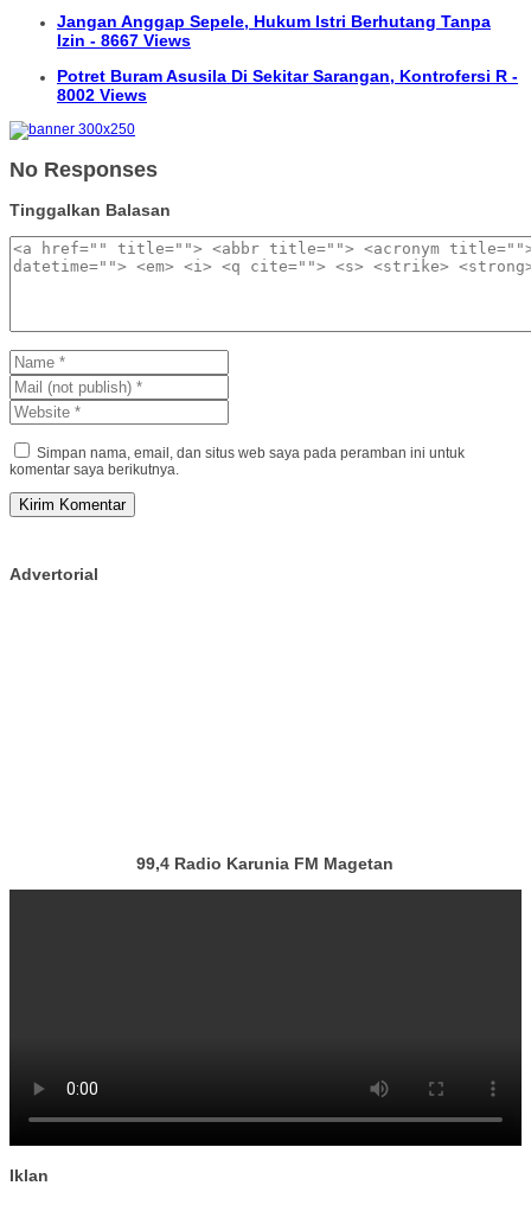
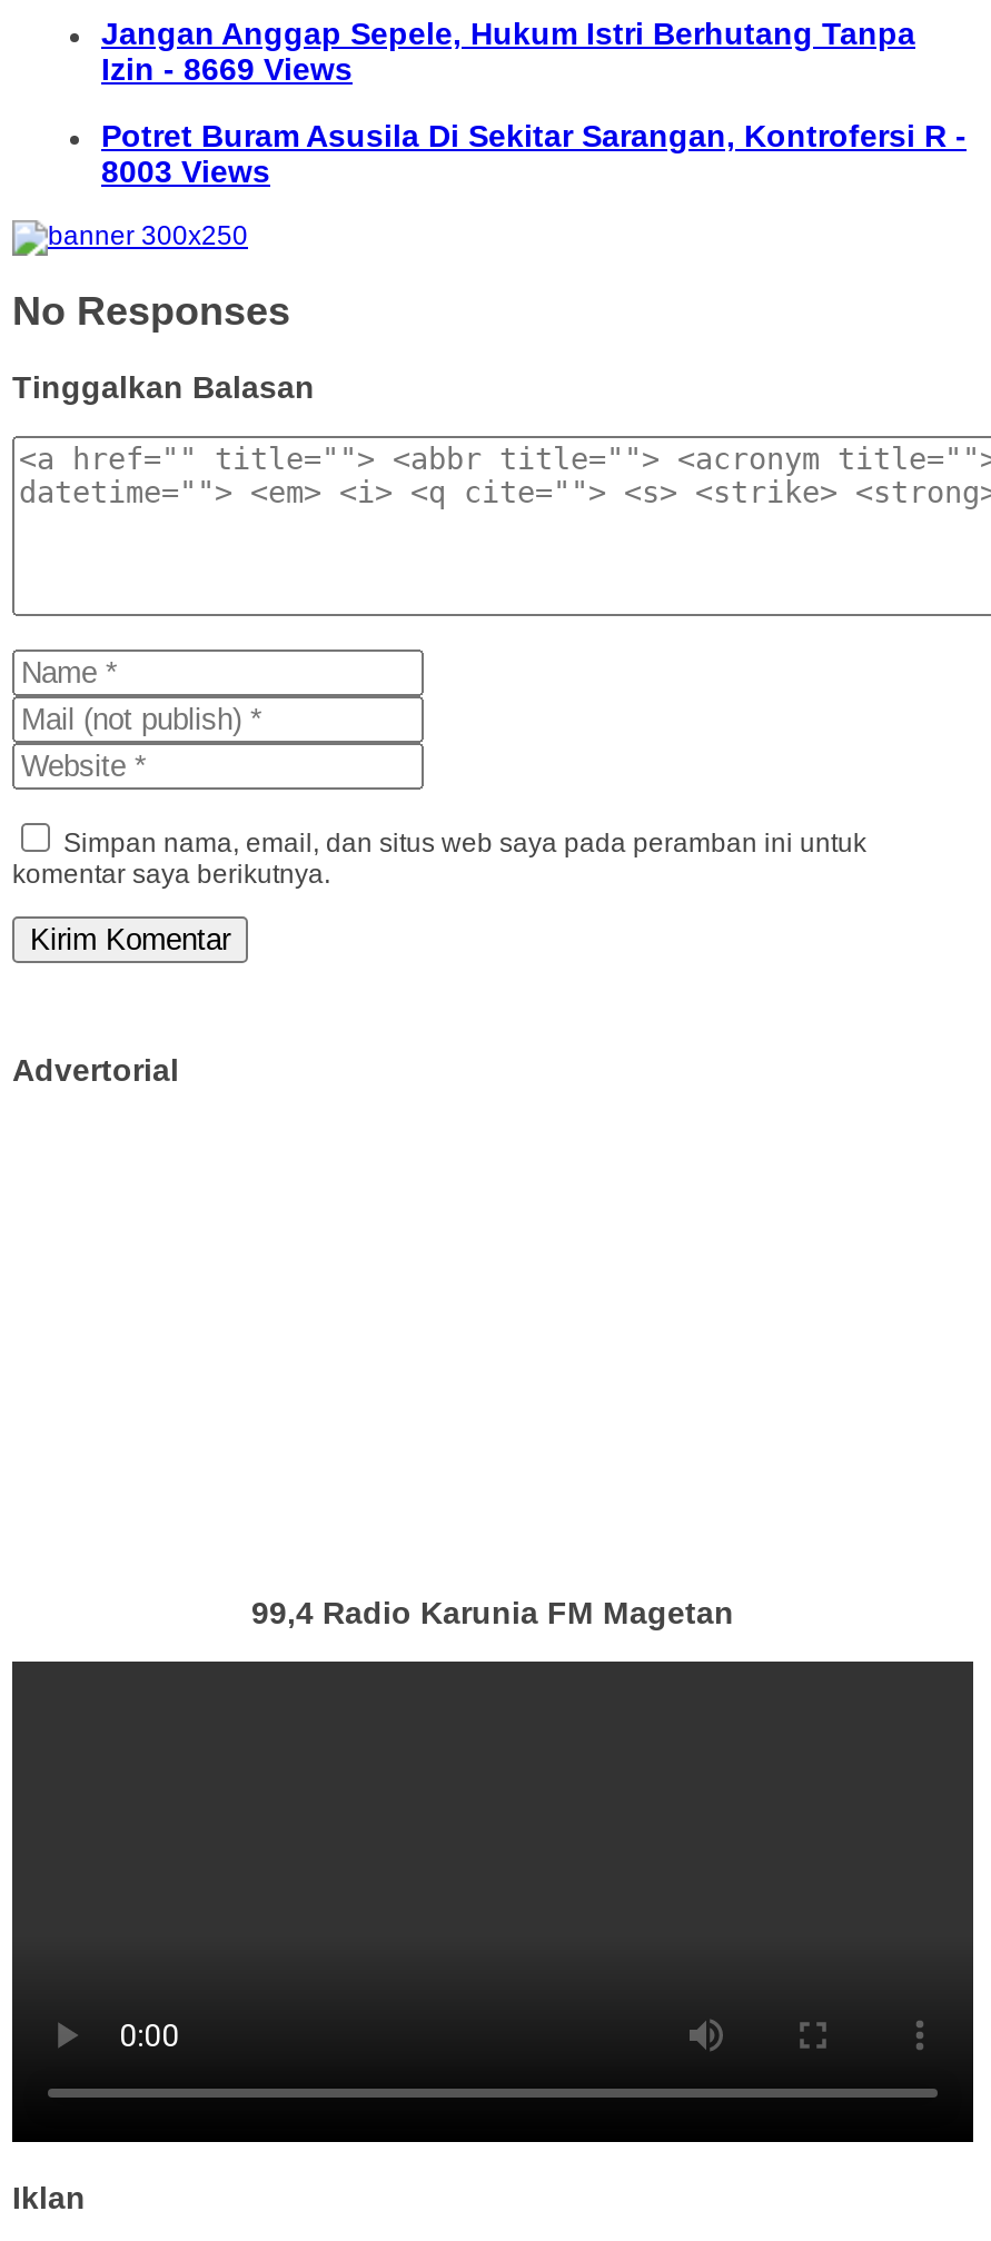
[57,31,191,50] Izin - 8667 Views -> [101,51,353,87] Izin - 8669 Views
[57,86,147,104] 8002 Views -> [101,154,270,189] 8003 Views

